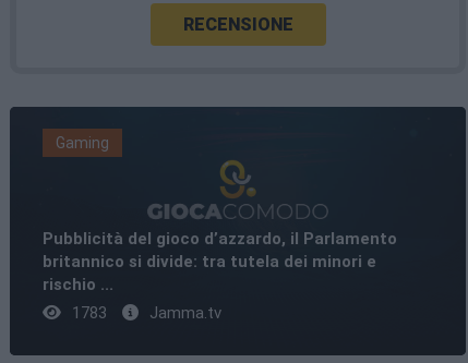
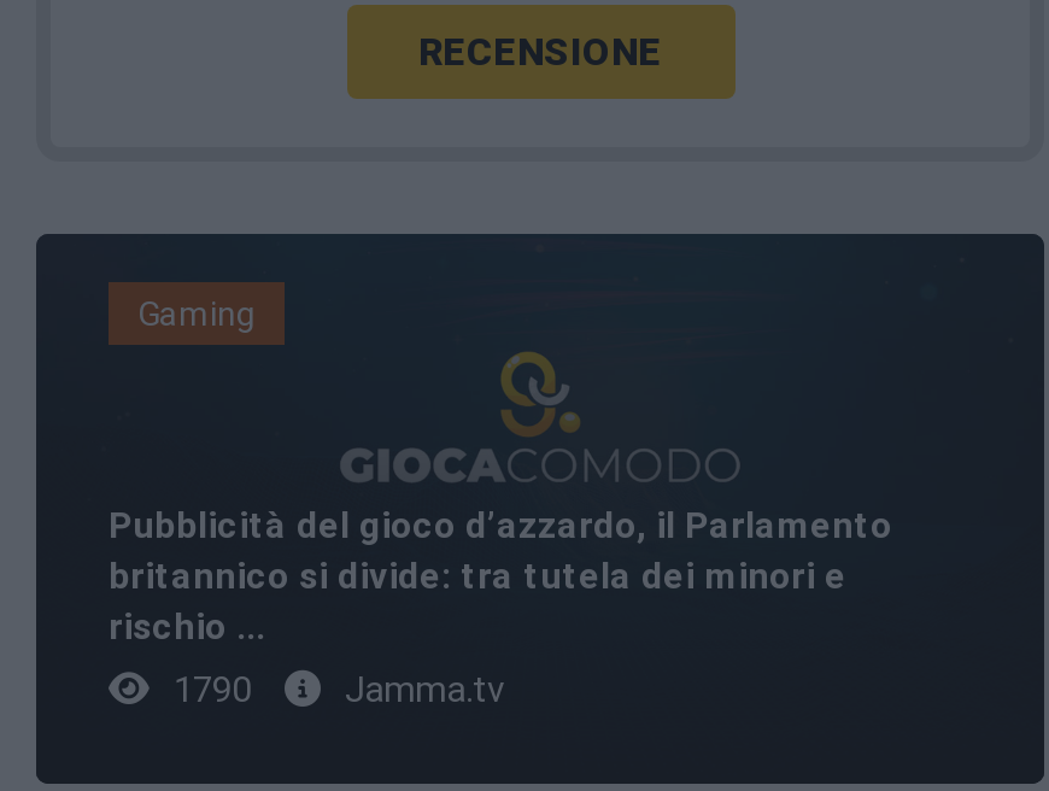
[72,303,107,323] 1783 -> [174,669,251,712] 1790

